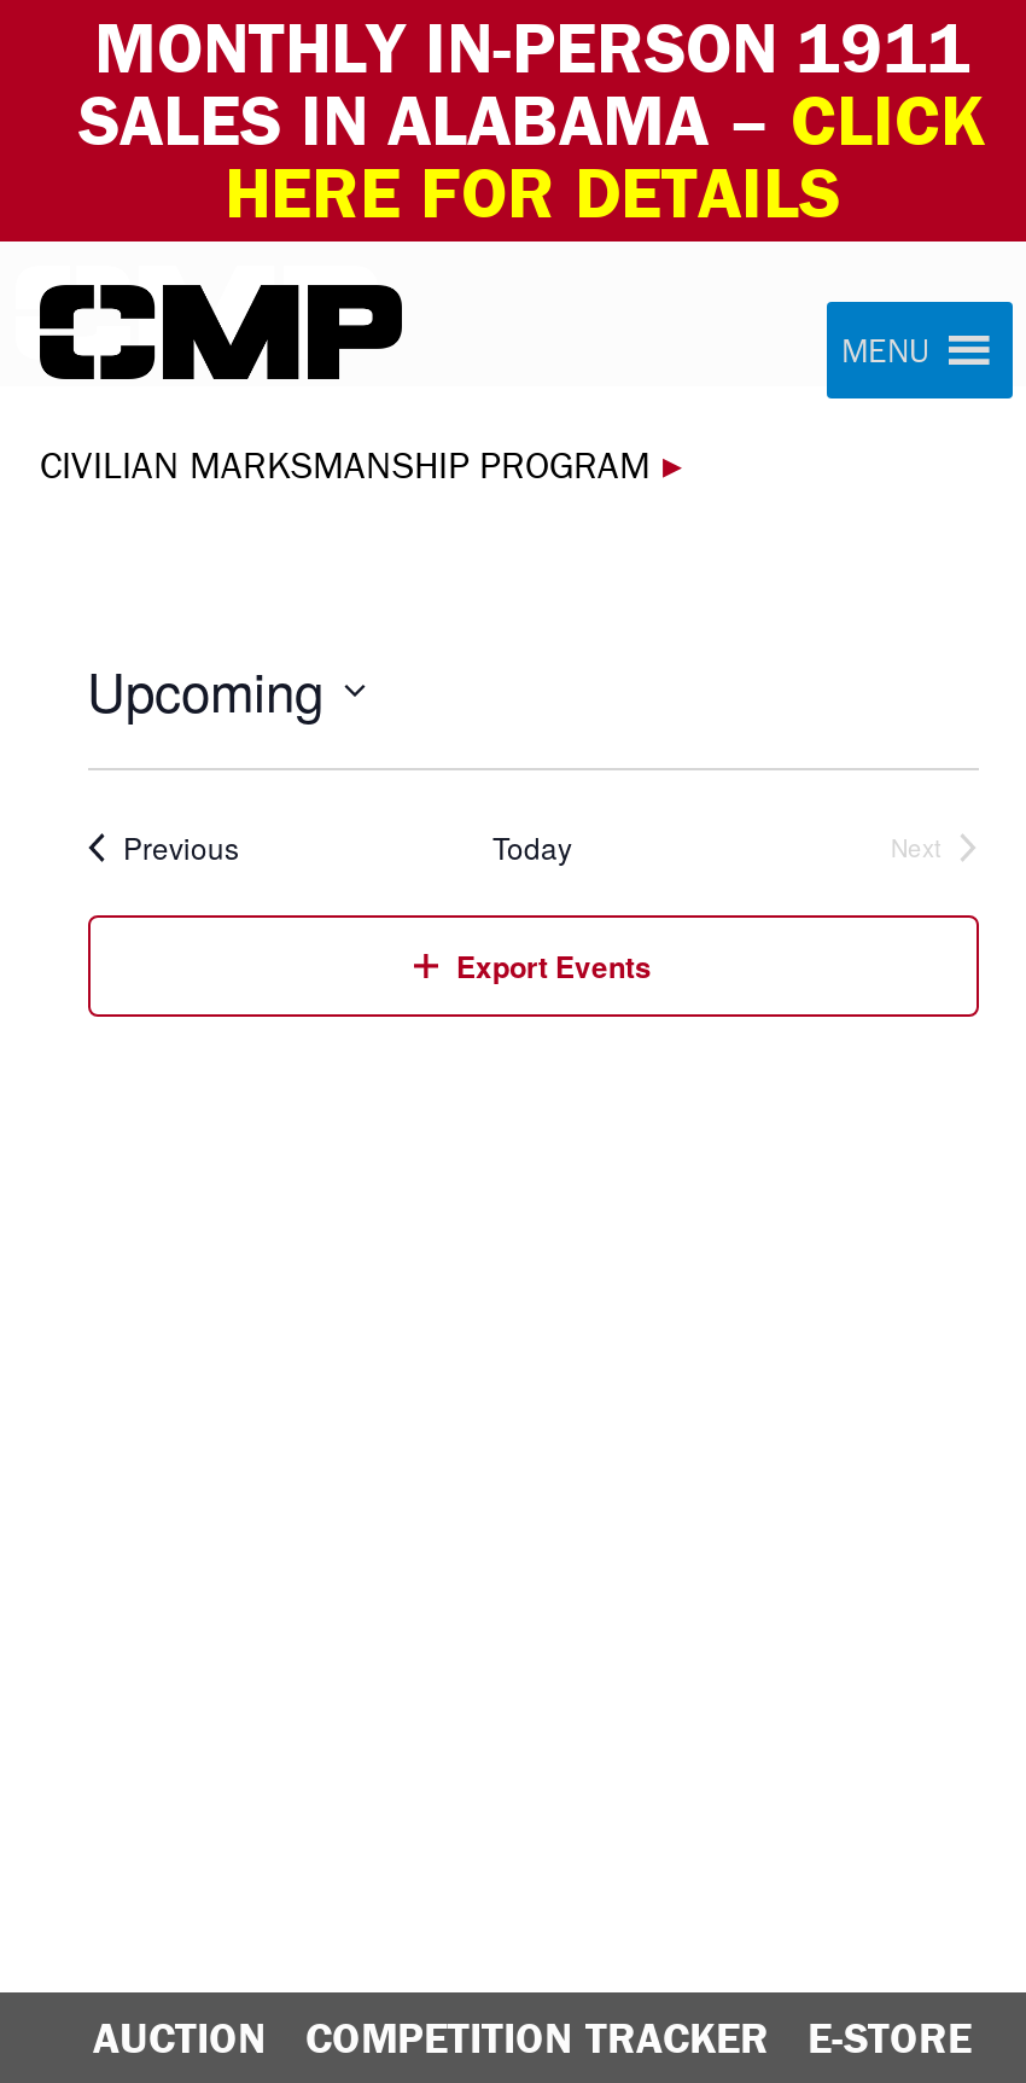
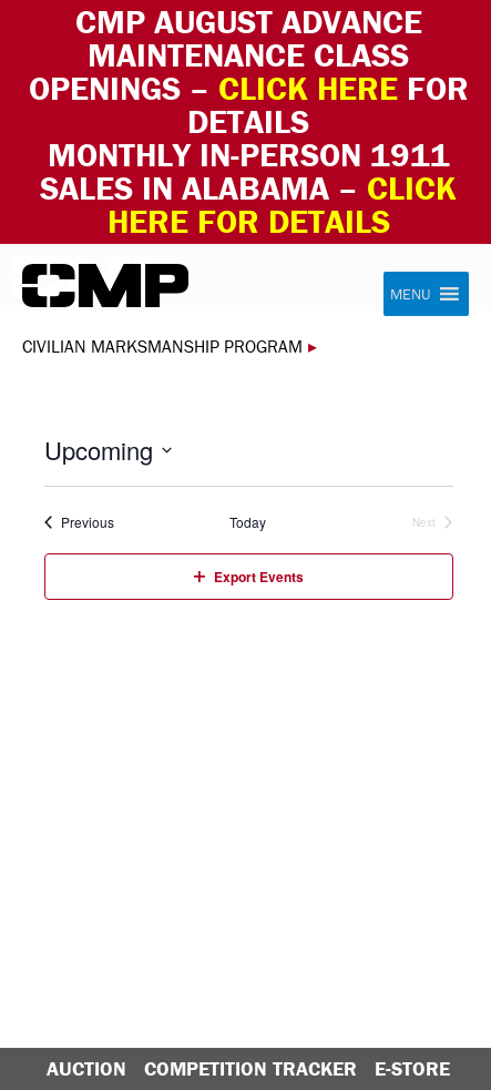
none -> [28,1,468,142] CMP AUGUST ADVANCE | MAINTENANCE CLASS | OPENINGS – CLICK HERE FOR | DETAILS

